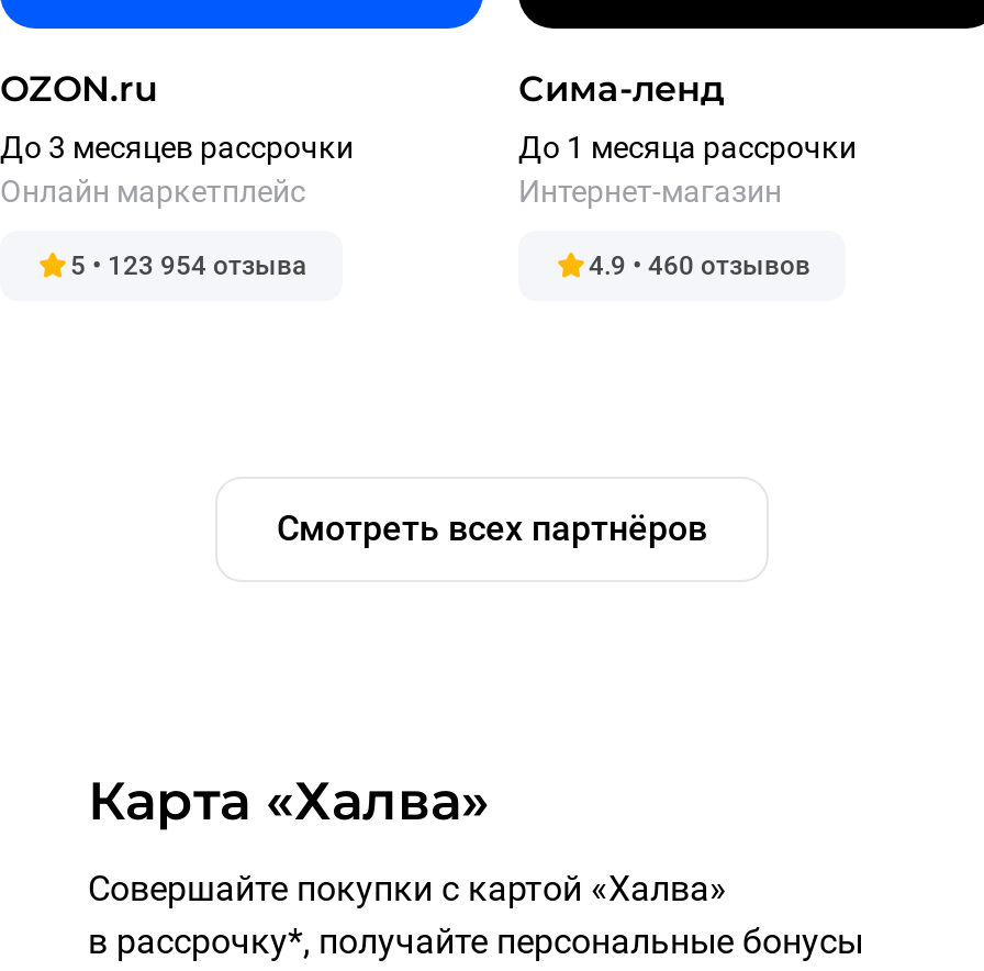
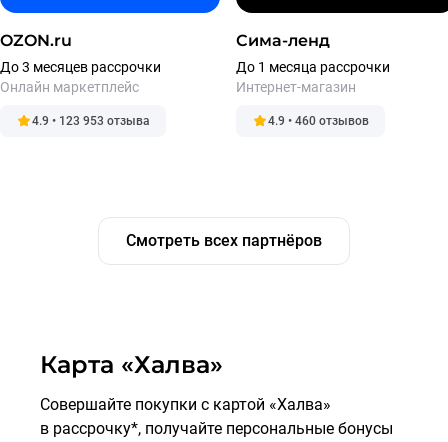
[70,250,307,281] 5 • 123 954 отзыва -> [32,114,150,128] 4.9 • 123 953 отзыва

